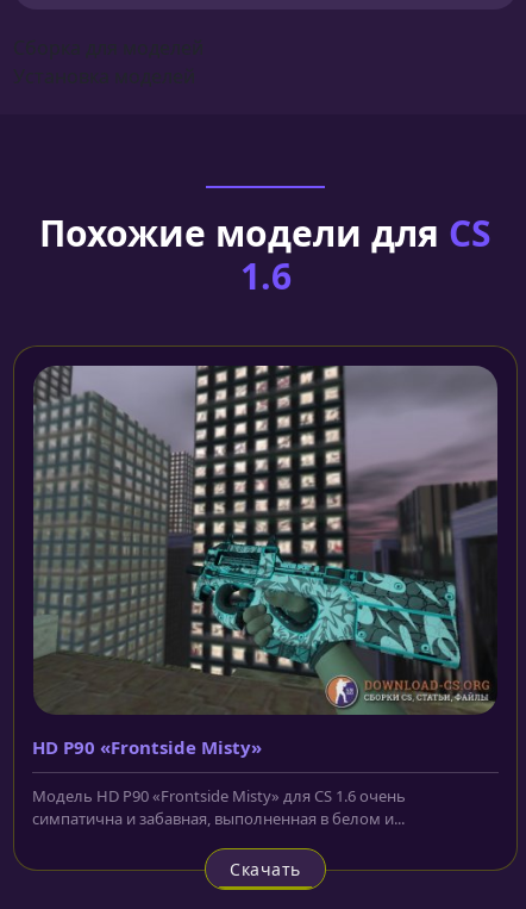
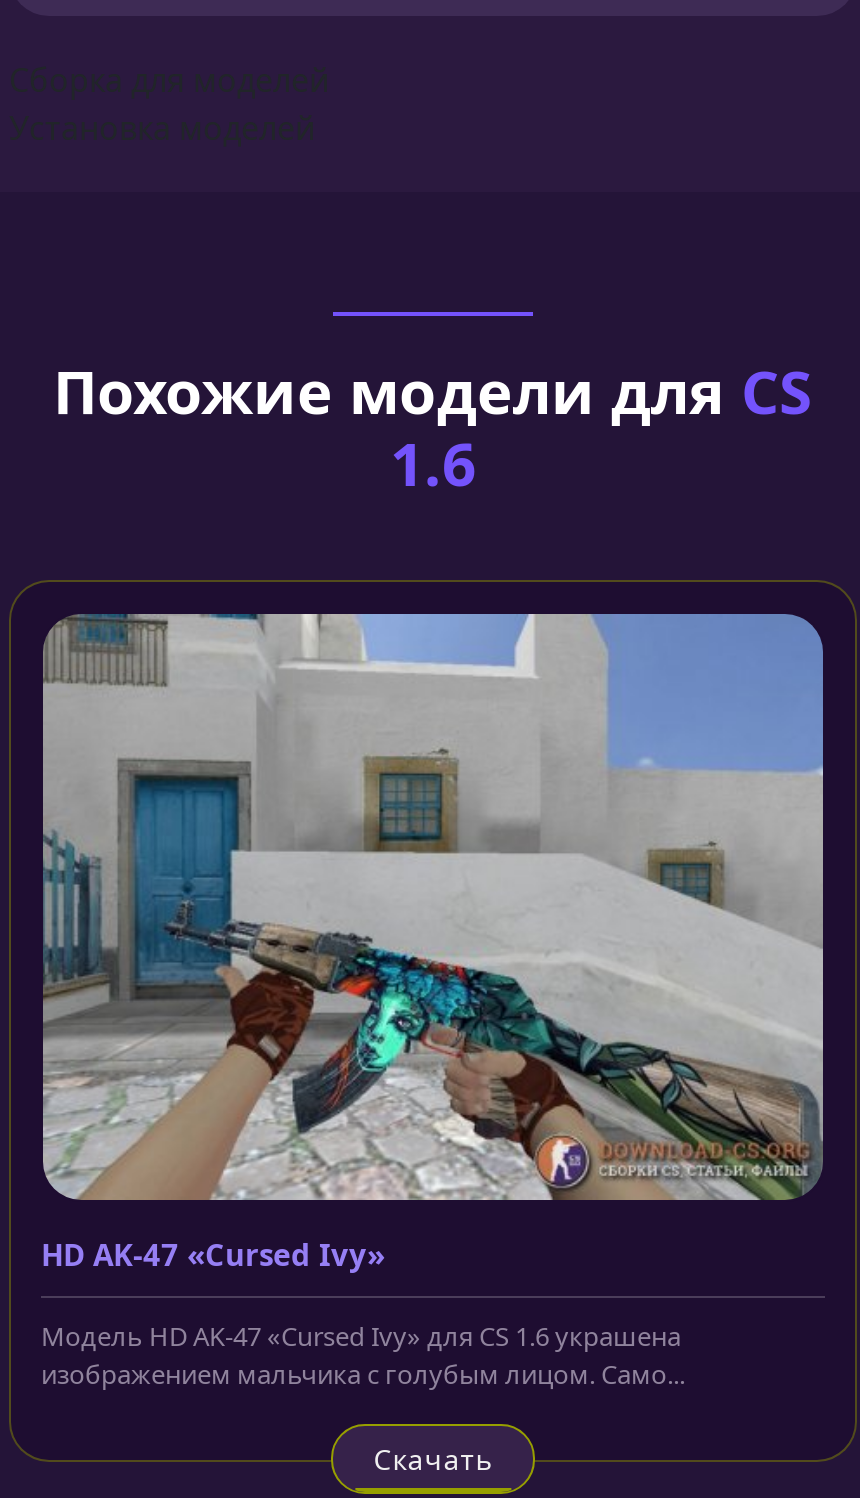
[32,365,497,759] [image] | HD P90 «Frontside Misty» -> [41,612,825,1275] [image] | HD AK-47 «Cursed Ivy»
[32,786,406,830] Модель HD P90 «Frontside Misty» для CS 1.6 очень | симпатична и забавная, выполненная в белом и... -> [41,1319,685,1393] Модель HD AK-47 «Cursed Ivy» для CS 1.6 украшена | изображением мальчика с голубым лицом. Само...

